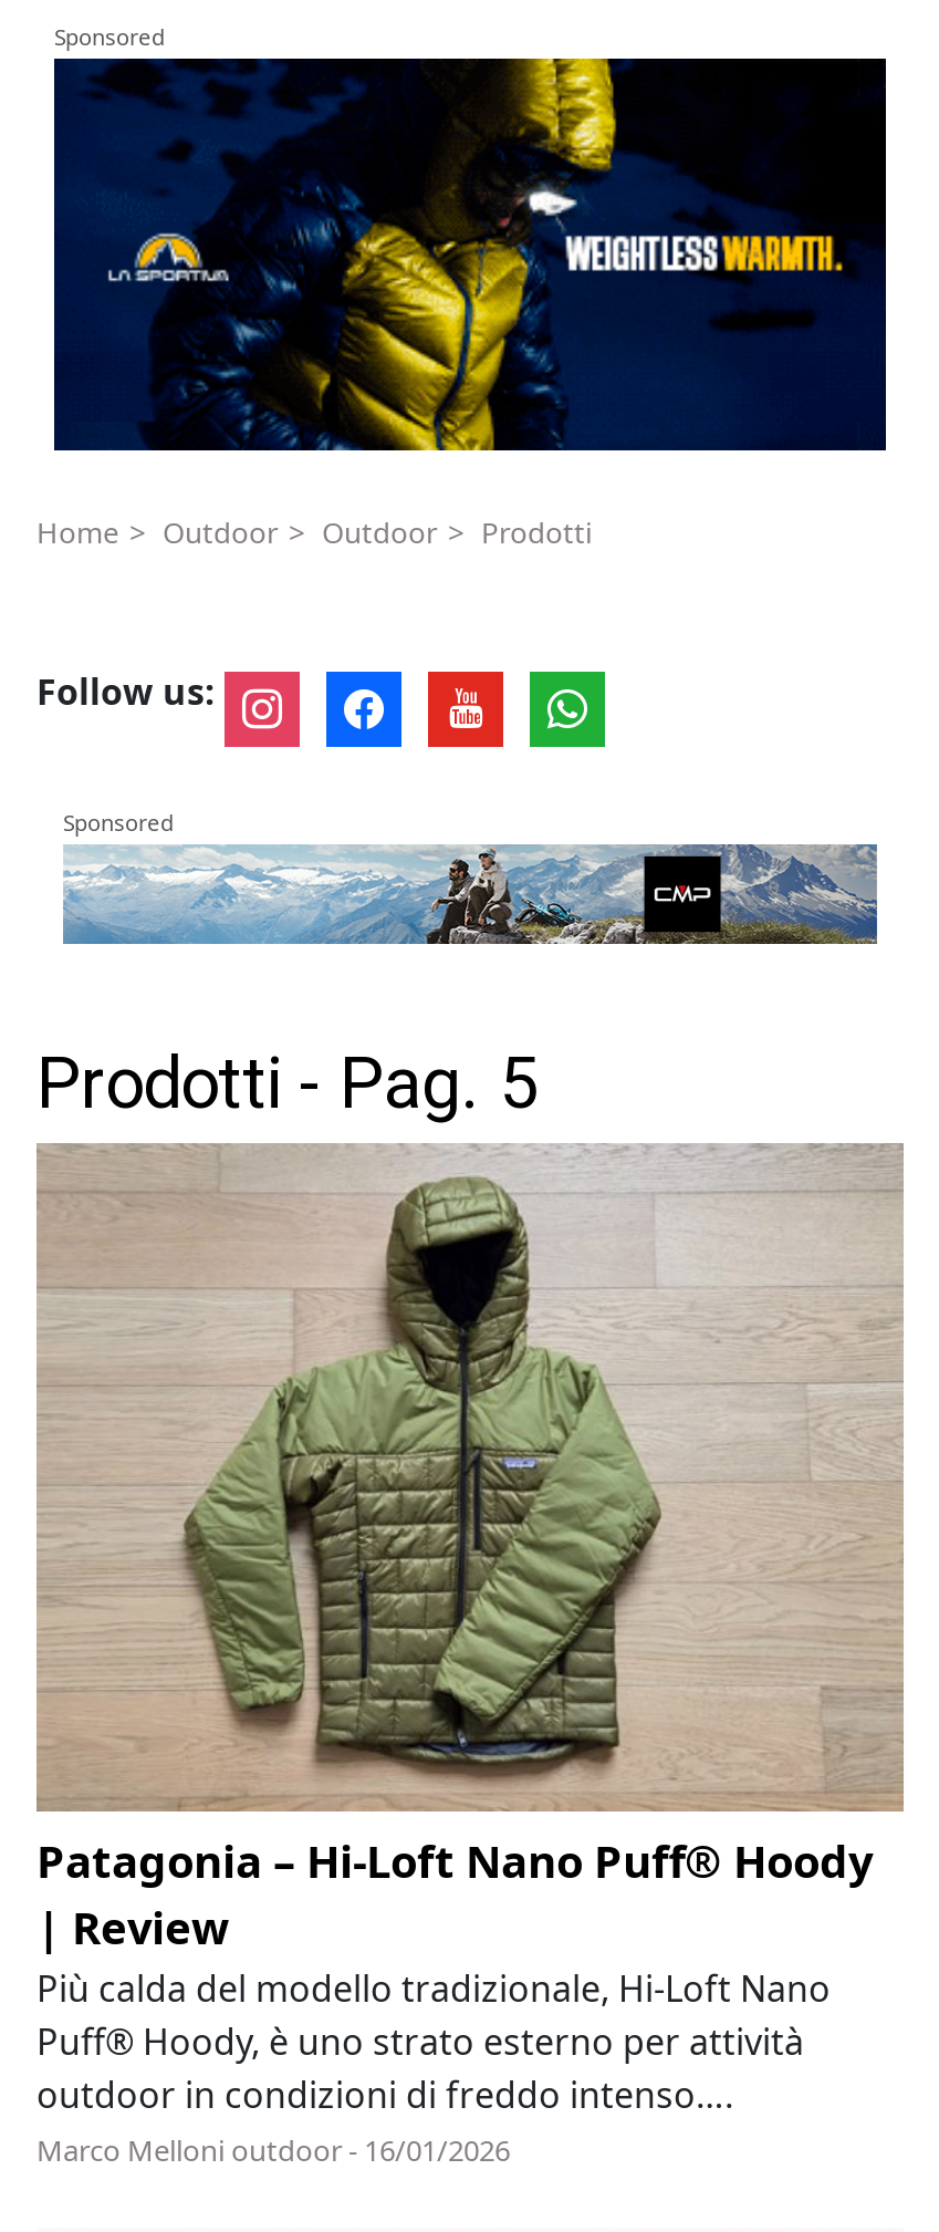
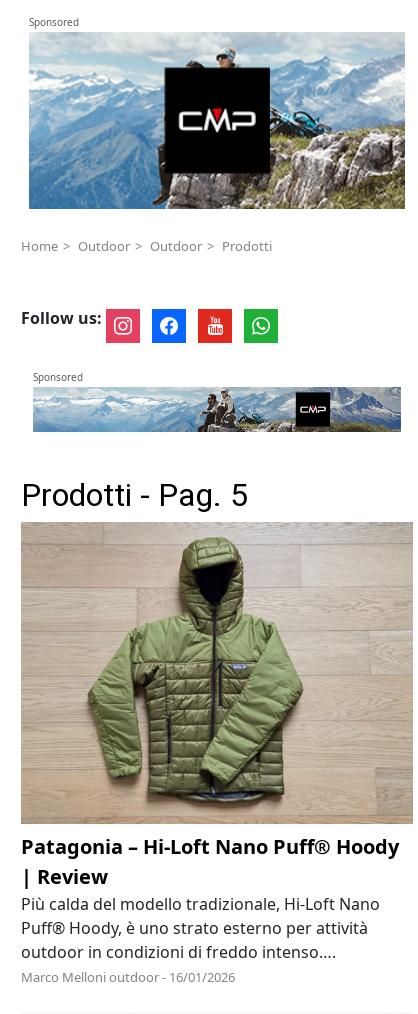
[52,56,888,453] [image] -> [28,32,406,210] [image]

